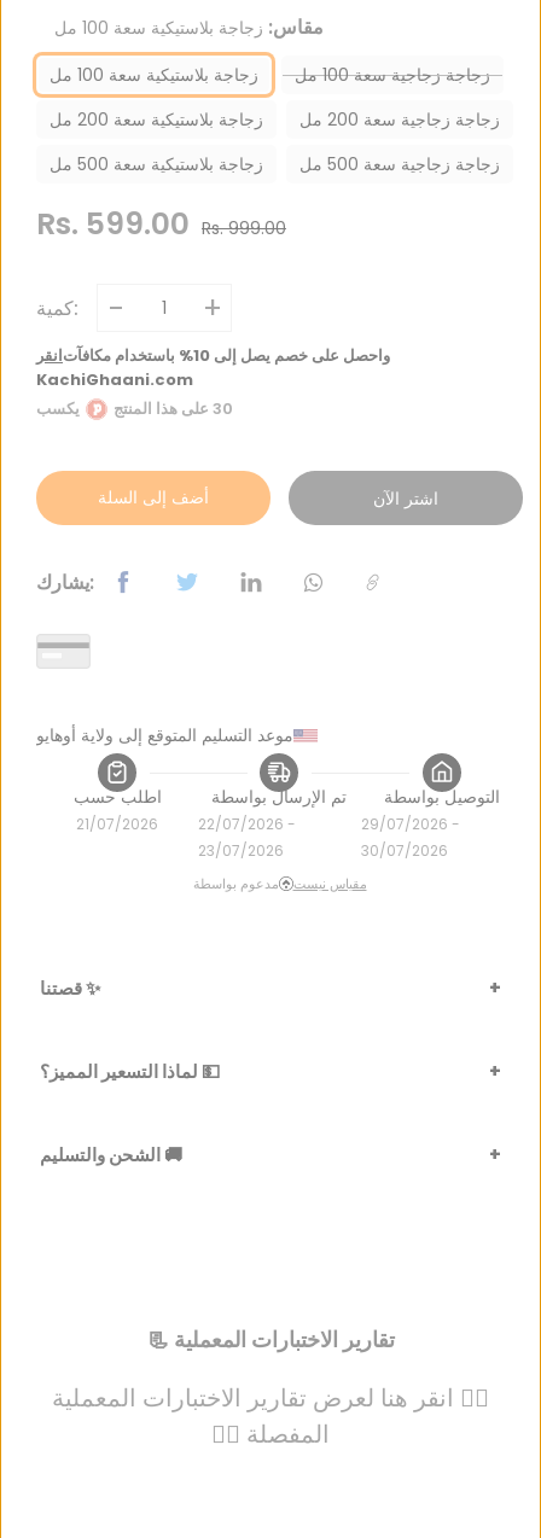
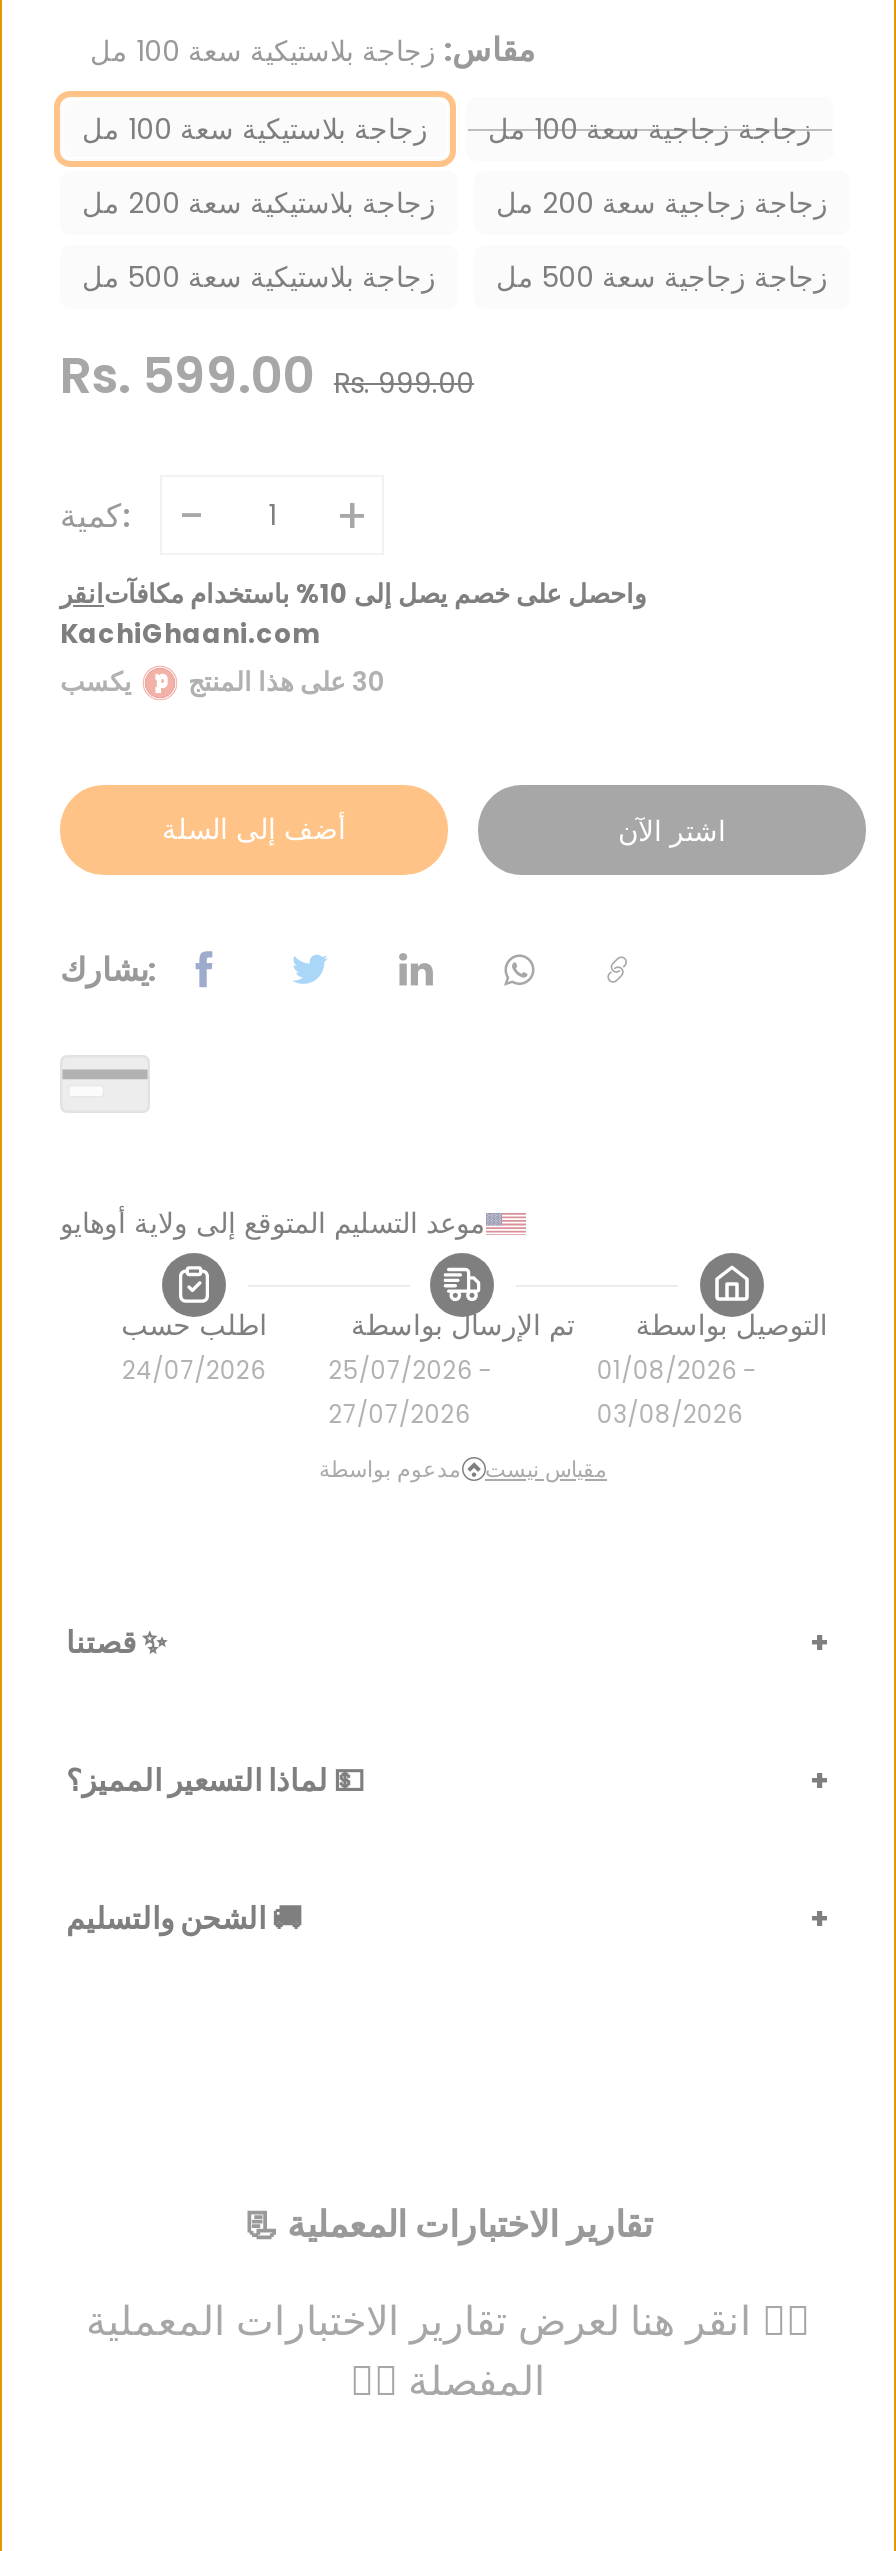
[76,813,158,834] 21/07/2026 -> [122,1352,266,1386] 24/07/2026
[198,813,296,834] 22/07/2026 - -> [329,1352,493,1386] 25/07/2026 -
[361,813,460,834] 29/07/2026 - -> [597,1352,757,1386] 01/08/2026 -
[198,840,284,860] 23/07/2026 -> [329,1396,471,1430] 27/07/2026
[361,840,448,860] 30/07/2026 -> [597,1396,743,1430] 03/08/2026

